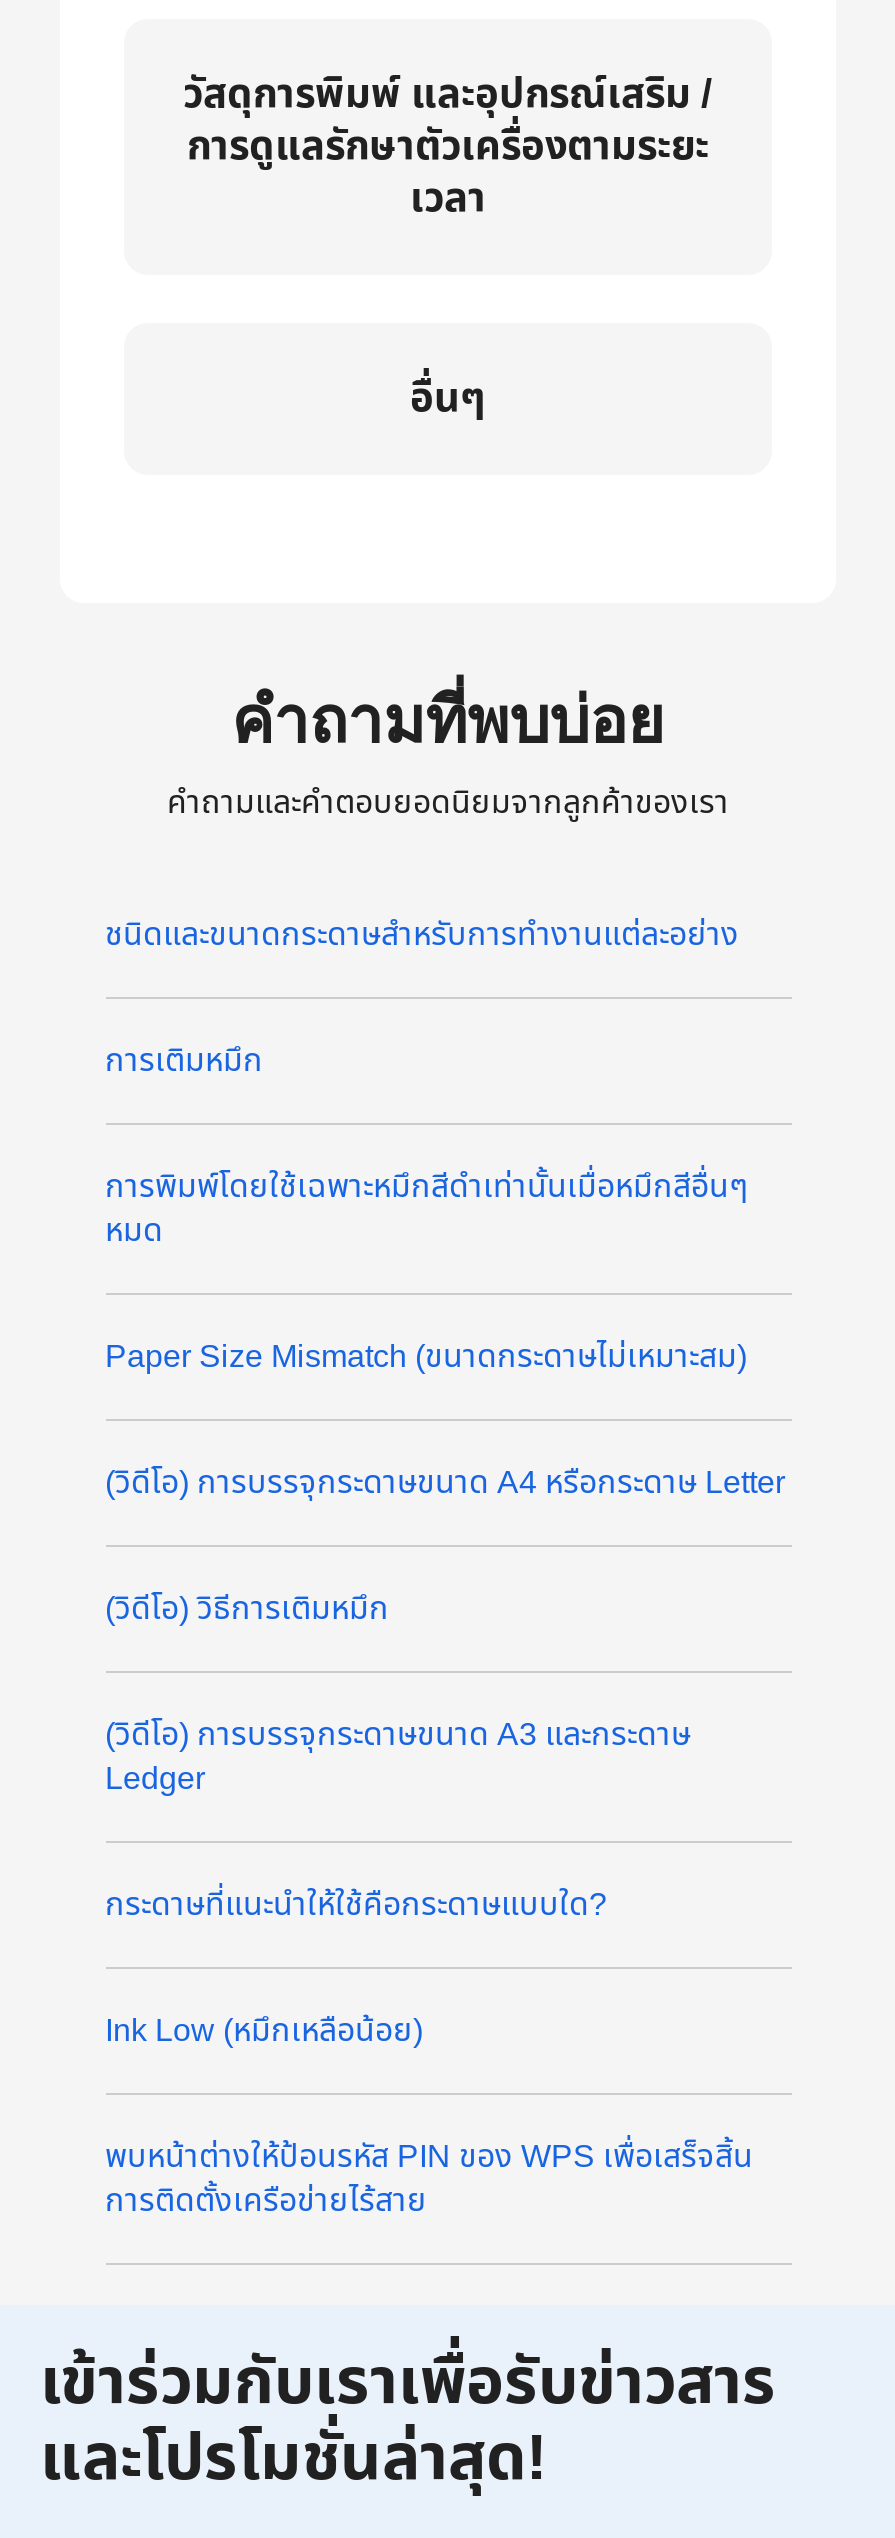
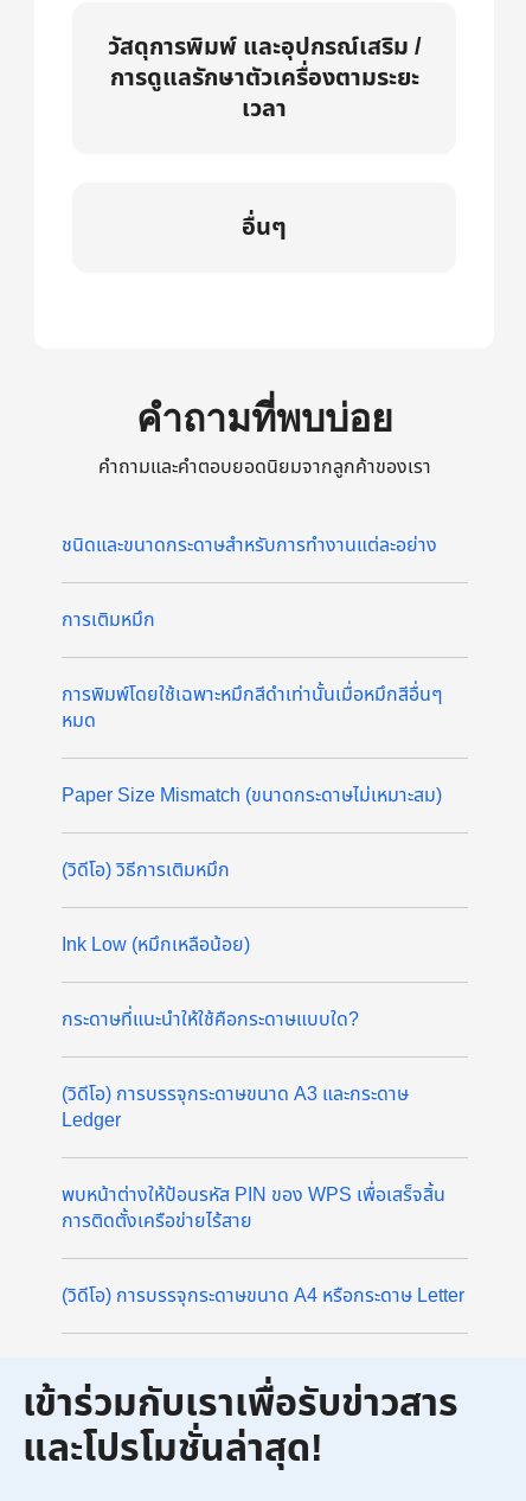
moved [105,1459,785,1507] -> [61,1282,464,1310]: (วิดีโอ) การบรรจุกระดาษขนาด A4 หรือกระดาษ Letter
moved [105,1585,389,1633] -> [61,856,229,884]: (วิดีโอ) วิธีการเติมหมึก
moved [105,1711,691,1803] -> [61,1080,408,1135]: (วิดีโอ) การบรรจุกระดาษขนาด A3 และกระดาษ | Ledger
moved [105,1881,607,2055] -> [61,931,358,1034]: Ink Low (หมึกเหลือน้อย) | กระดาษที่แนะนำให้ใช้คือกระดาษแบบใด?
moved [105,2133,753,2225] -> [61,1181,445,1235]: พบหน้าต่างให้ป้อนรหัส PIN ของ WPS เพื่อเสร็จสิ้น | การติดตั้งเครือข่ายไร้สาย

